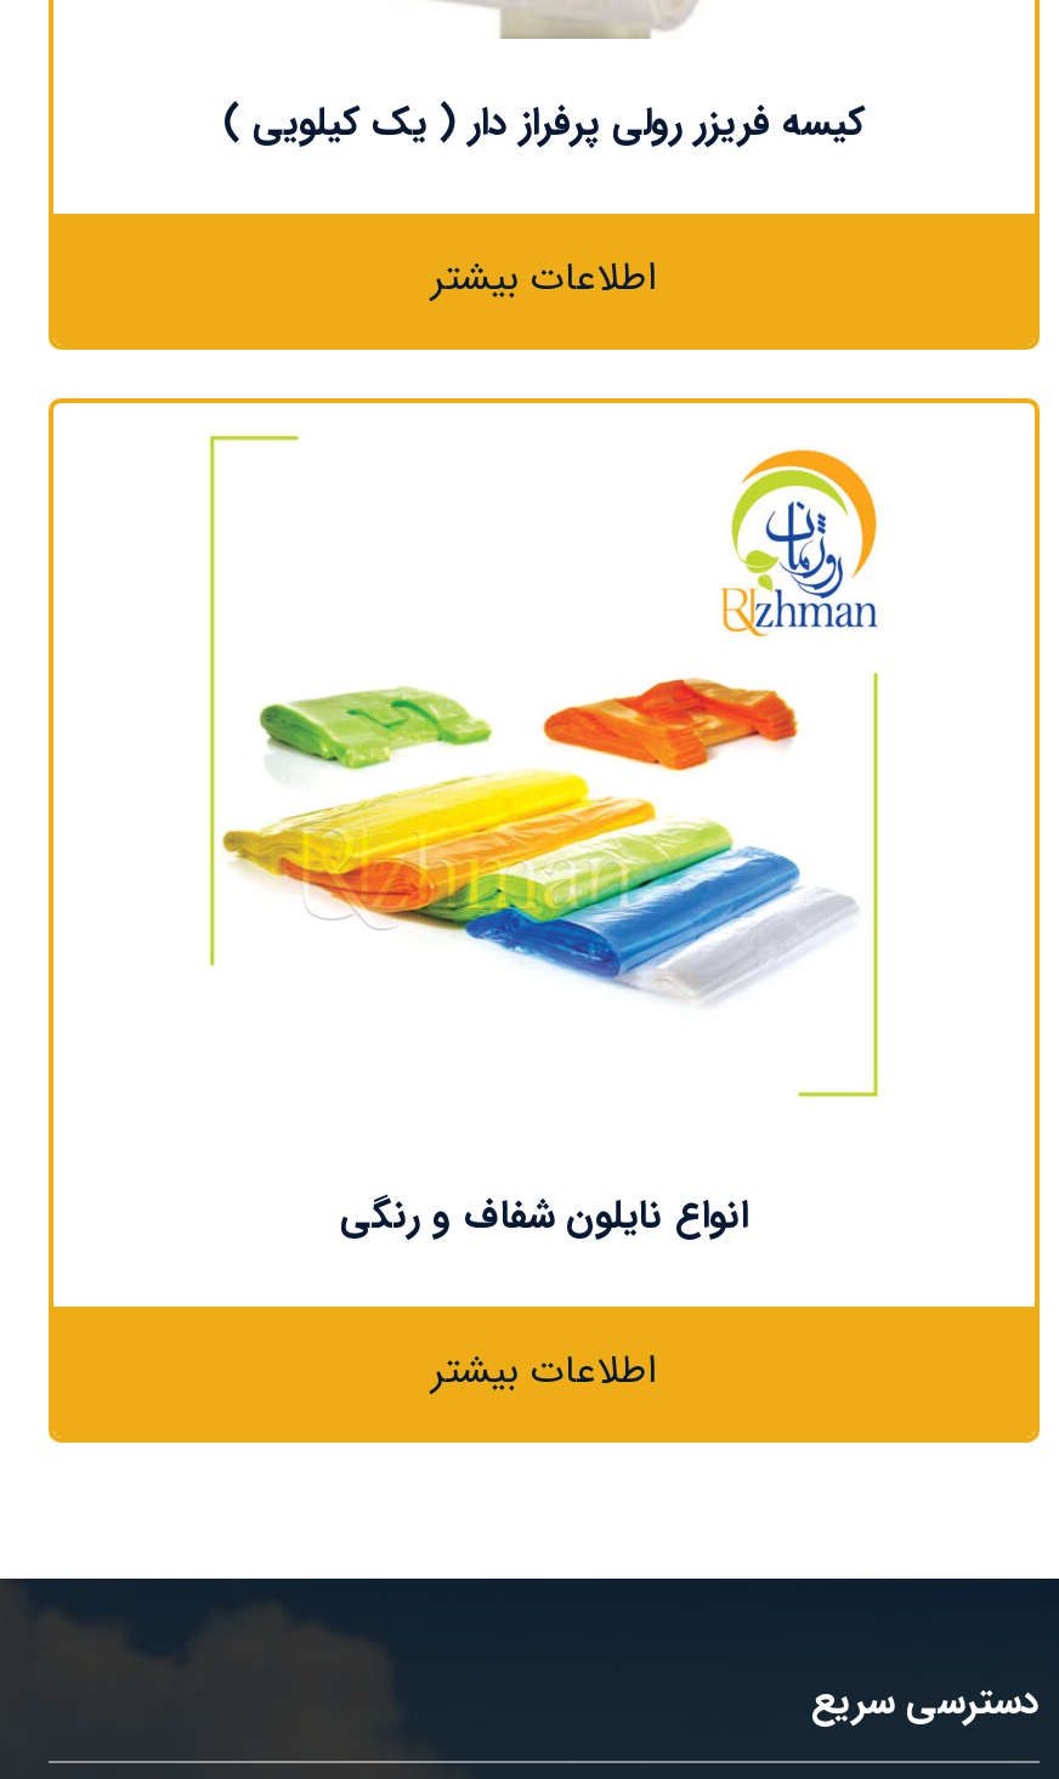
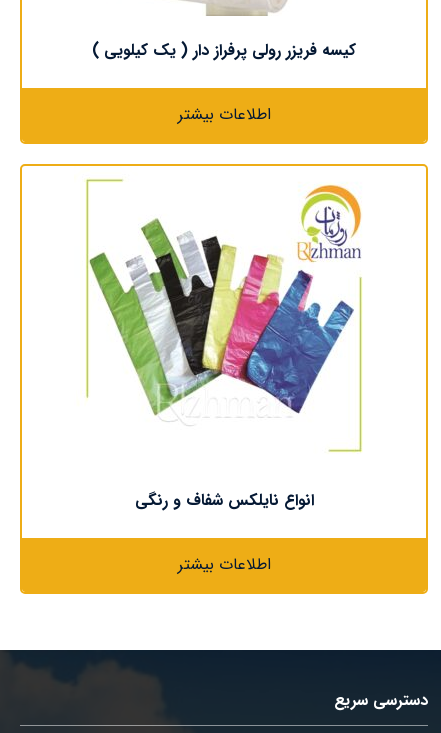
[216,505,867,1008] [image] -> [89,207,360,416] [image]
[340,1184,748,1245] انواع نایلون شفاف و رنگی -> [134,487,313,512] انواع نایلکس شفاف و رنگی

